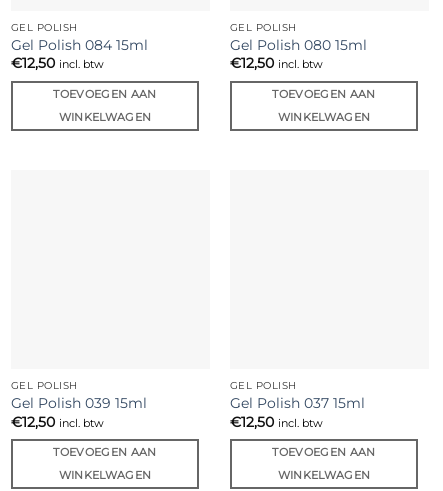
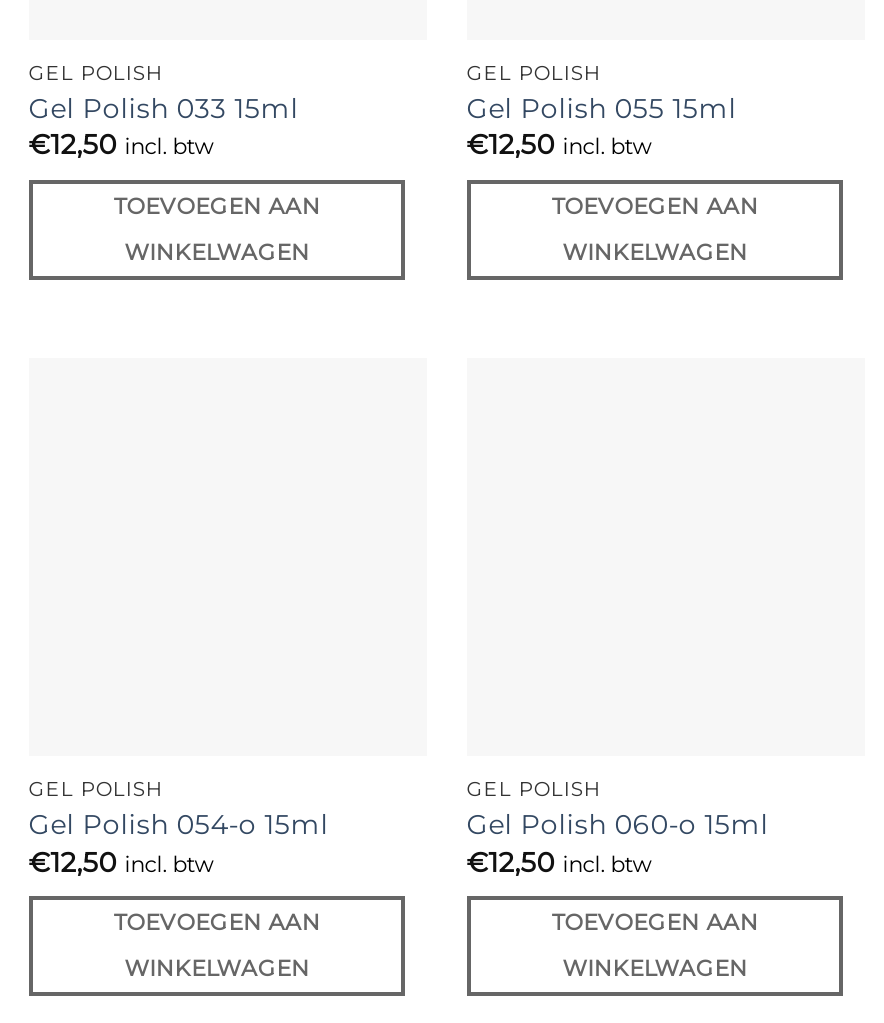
[11,37,148,53] Gel Polish 084 15ml -> [29,92,299,124] Gel Polish 033 15ml
[230,37,367,53] Gel Polish 080 15ml -> [467,92,737,124] Gel Polish 055 15ml
[11,395,147,411] Gel Polish 039 15ml -> [29,808,329,840] Gel Polish 054-o 15ml
[230,395,365,411] Gel Polish 037 15ml -> [467,808,769,840] Gel Polish 060-o 15ml

